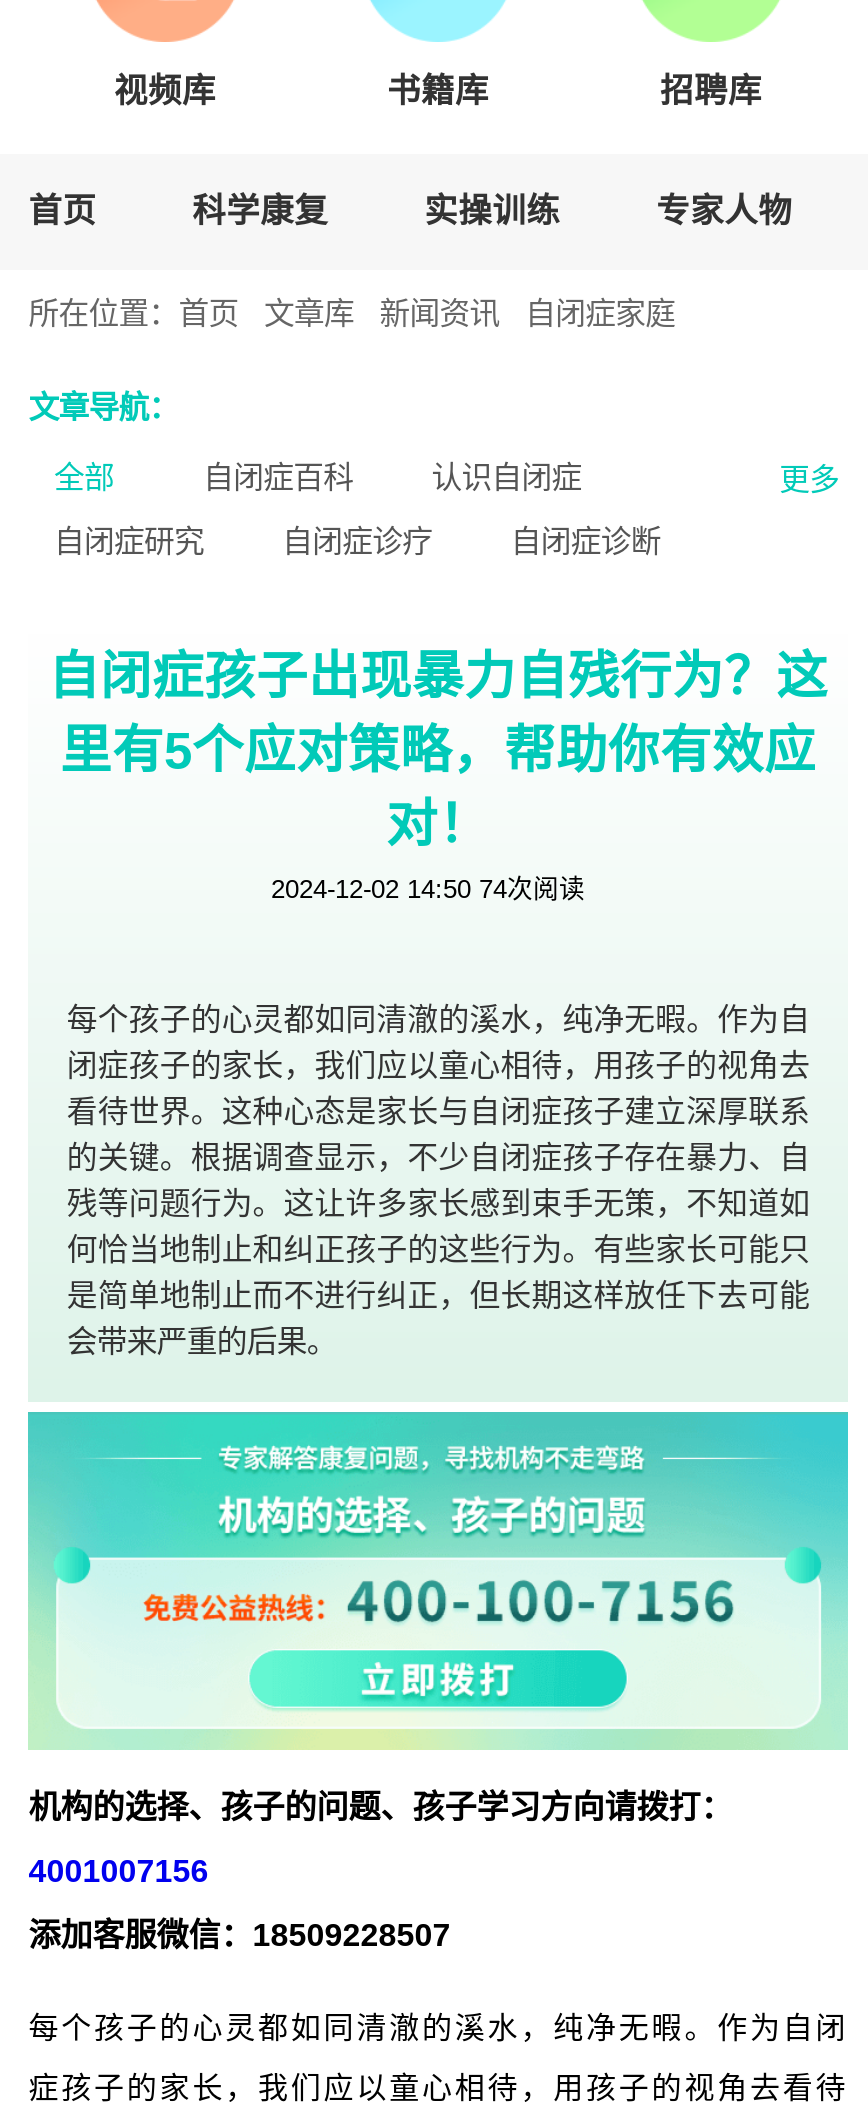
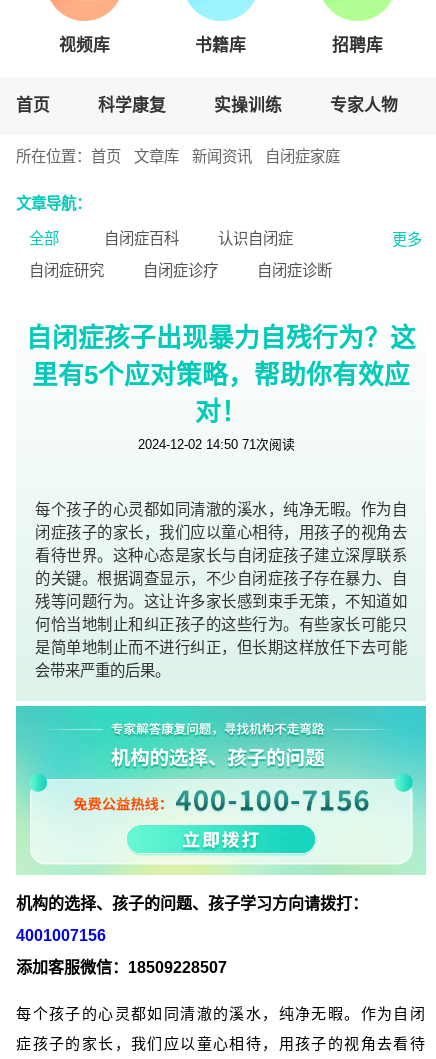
[271,874,585,904] 2024-12-02 14:50 74次阅读 -> [137,437,294,452] 2024-12-02 14:50 71次阅读

